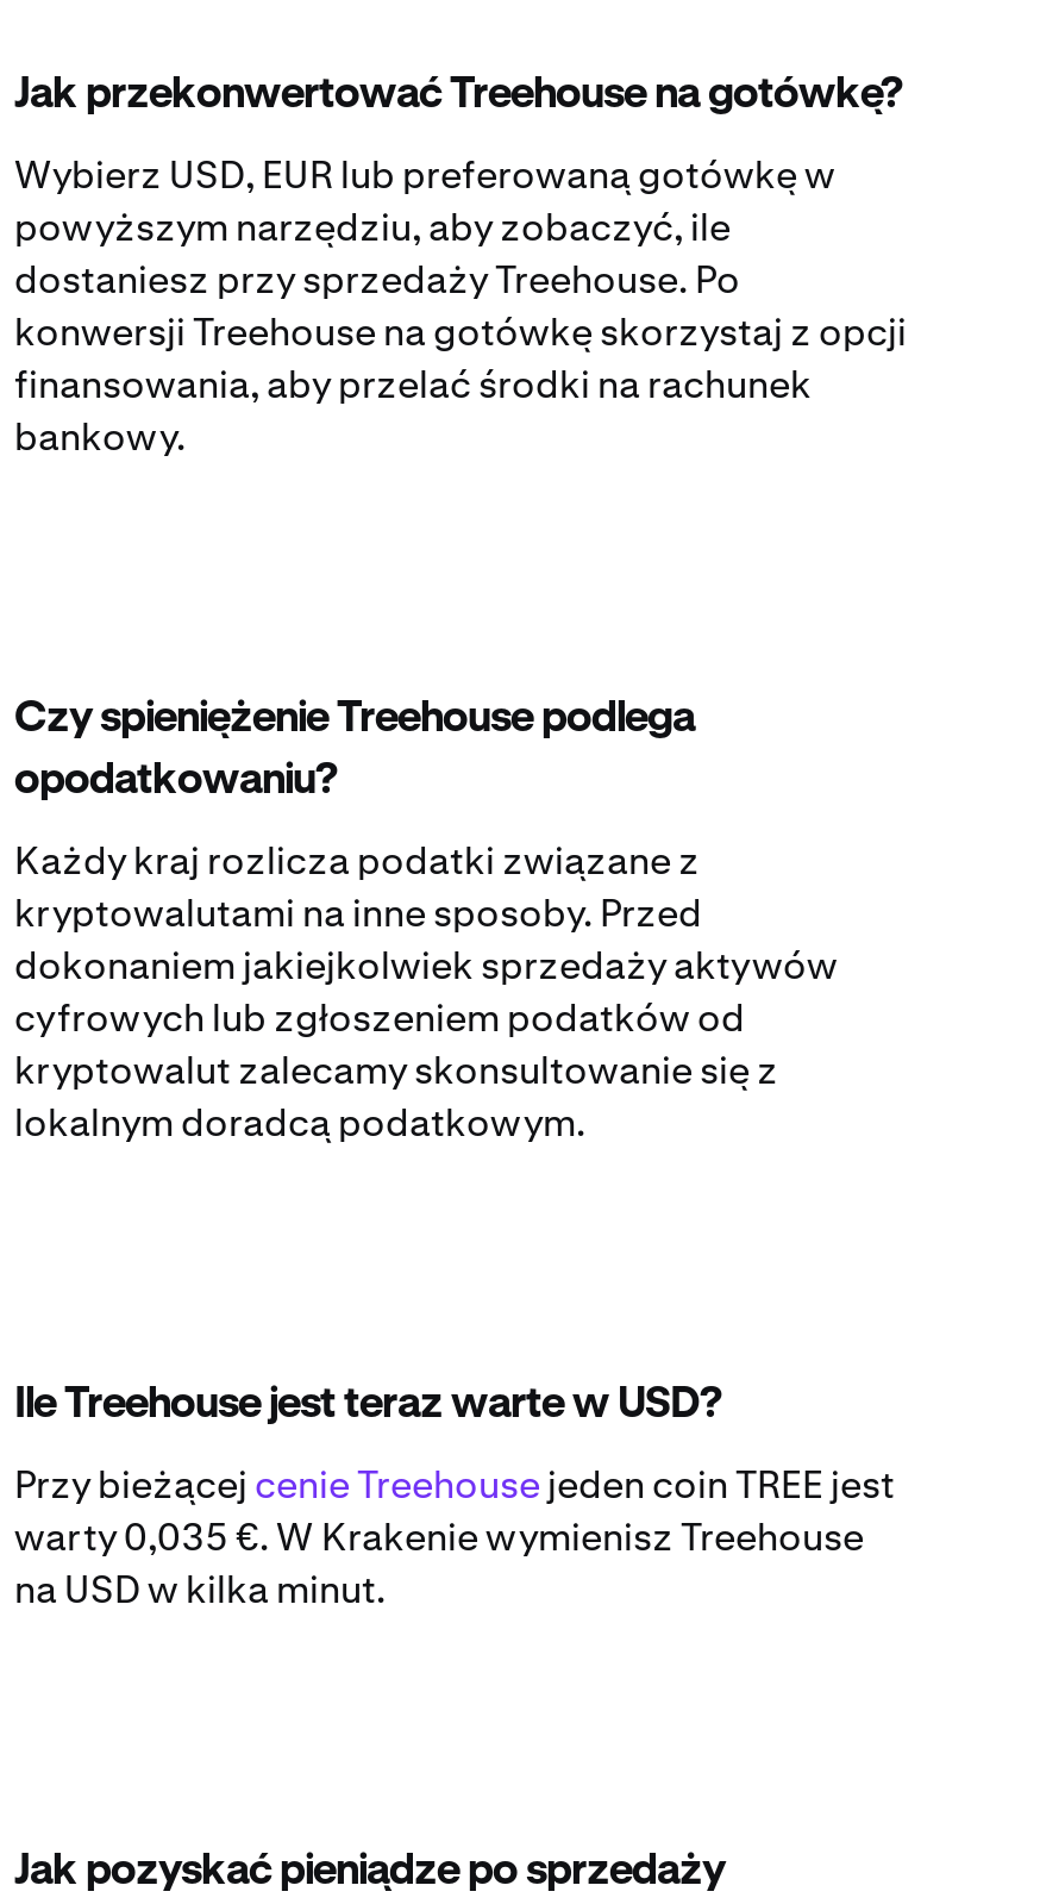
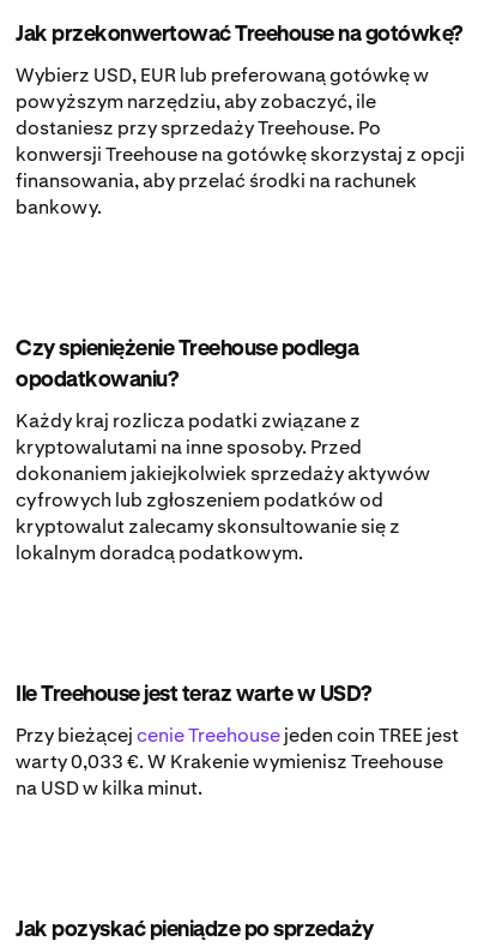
[14,1513,864,1563] warty 0,035 €. W Krakenie wymienisz Treehouse -> [16,749,443,775] warty 0,033 €. W Krakenie wymienisz Treehouse

